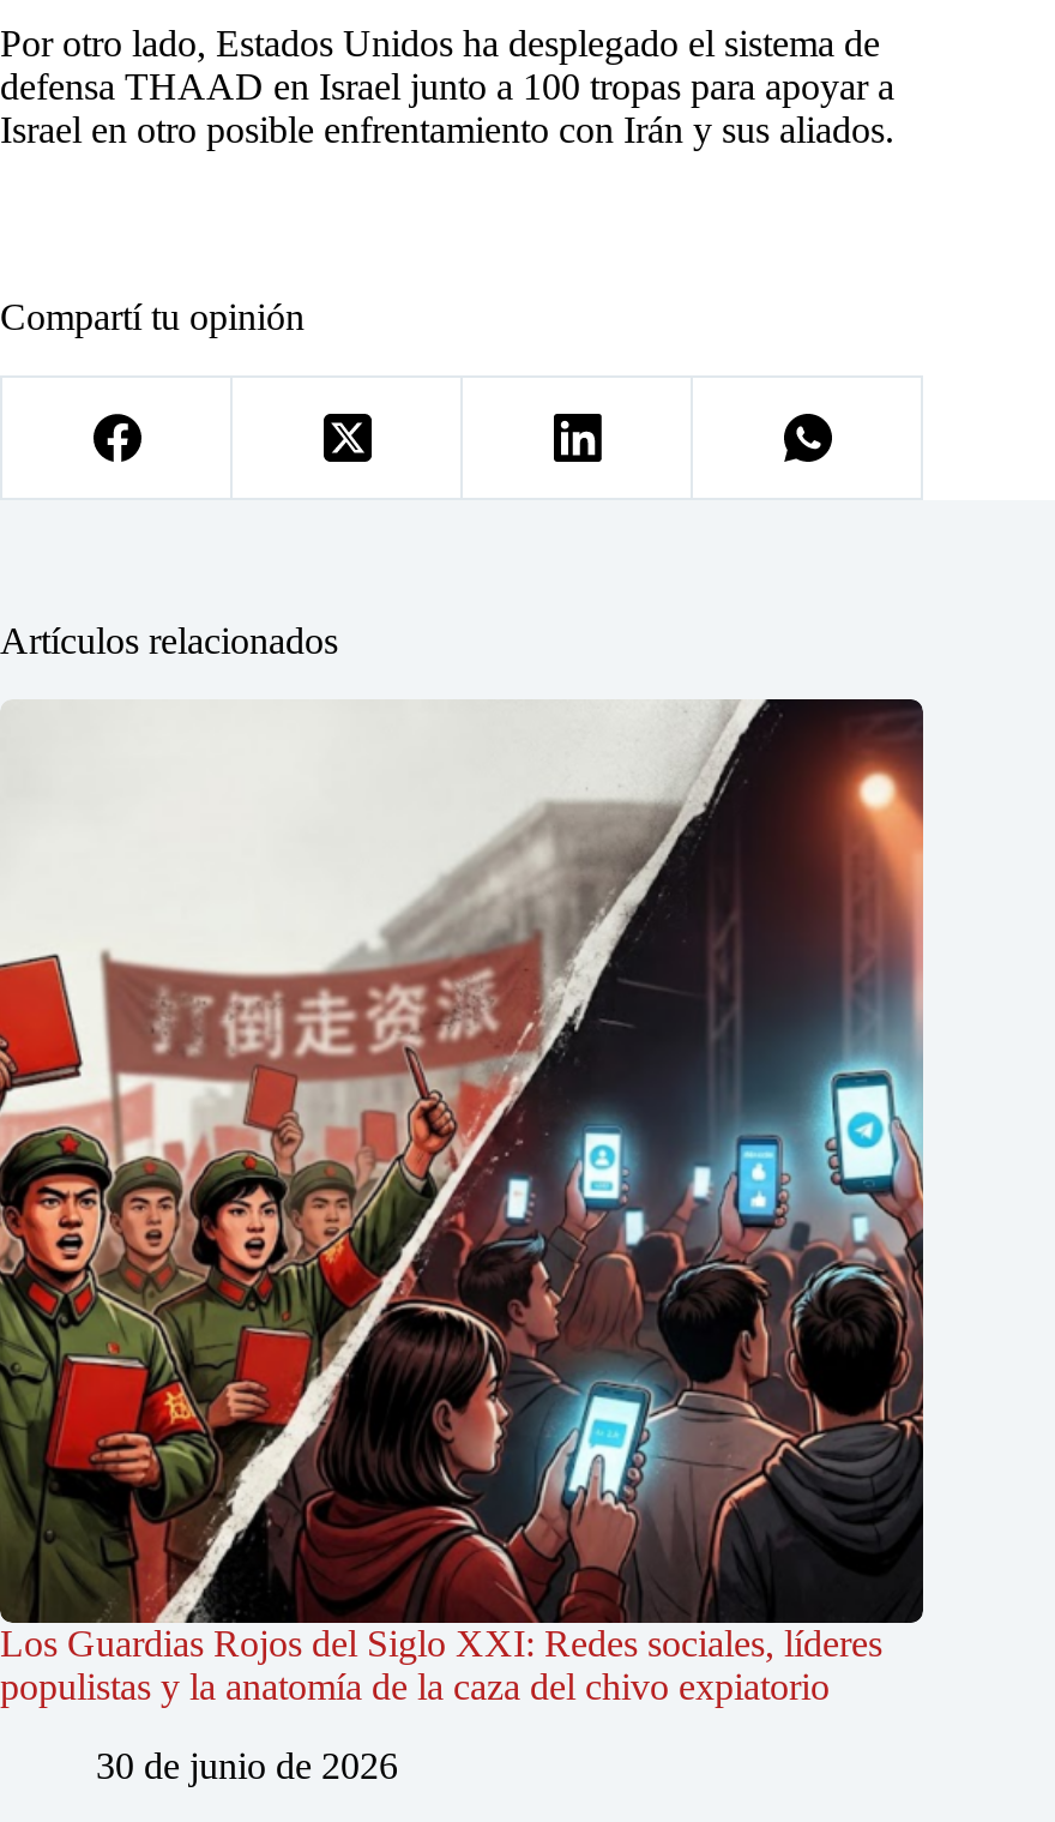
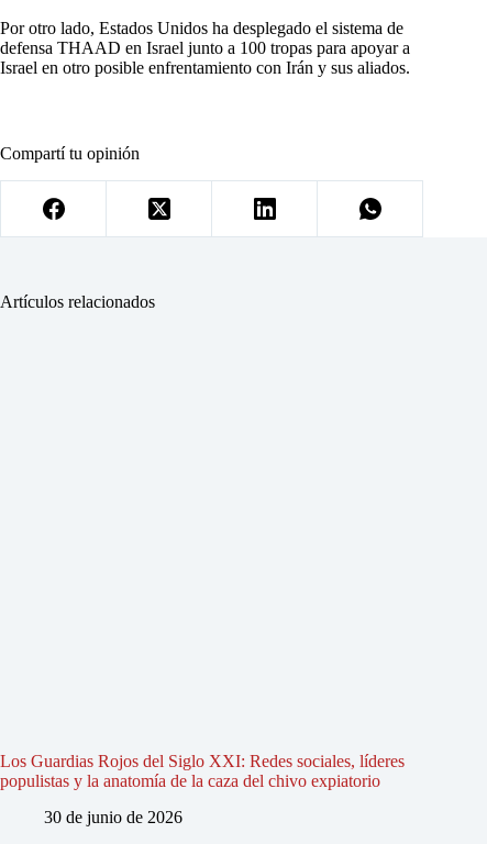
[7,697,926,1625] [image] -> none

